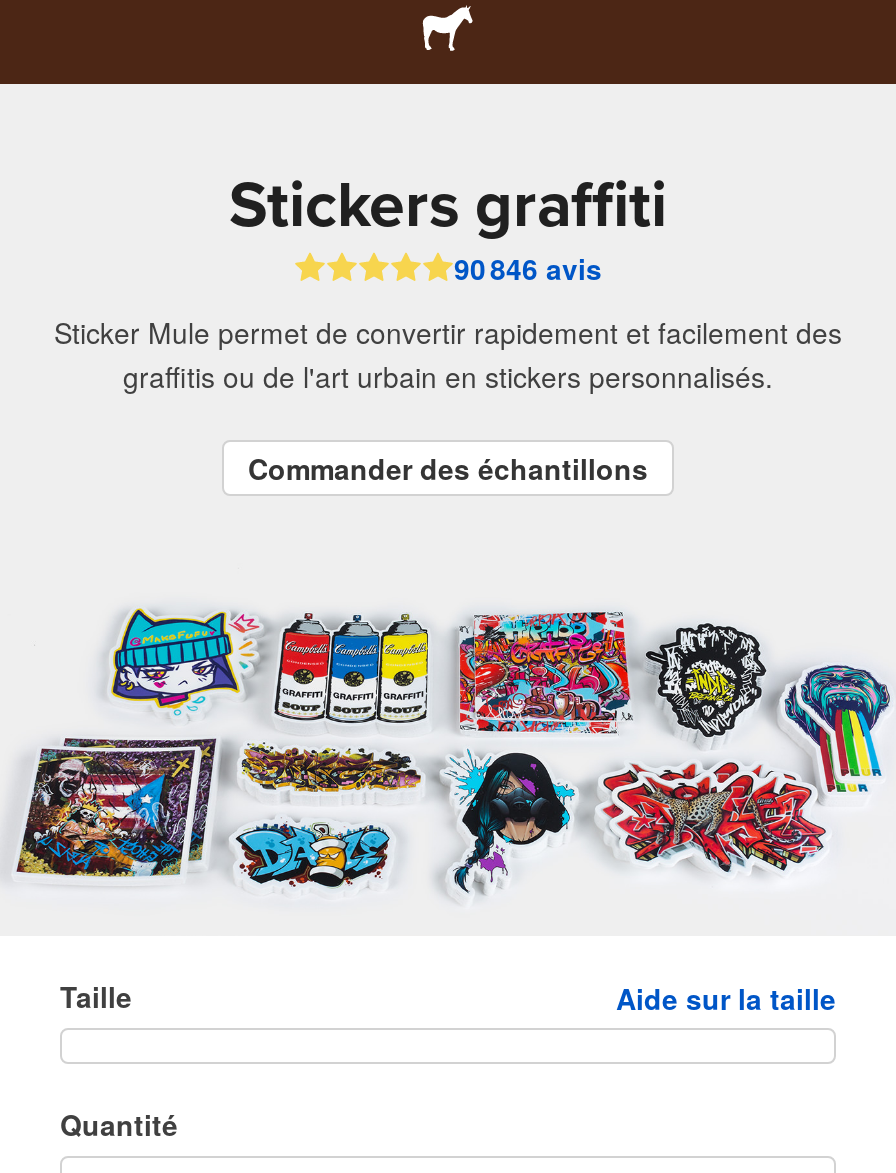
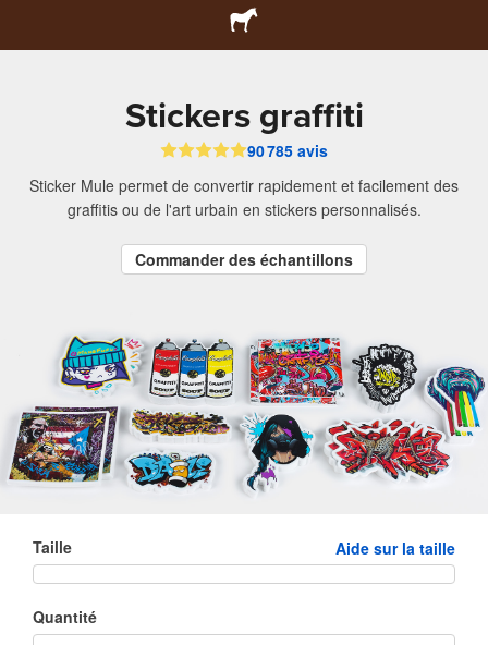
[454,248,602,288] 90 846 avis -> [247,139,328,161] 90 785 avis

